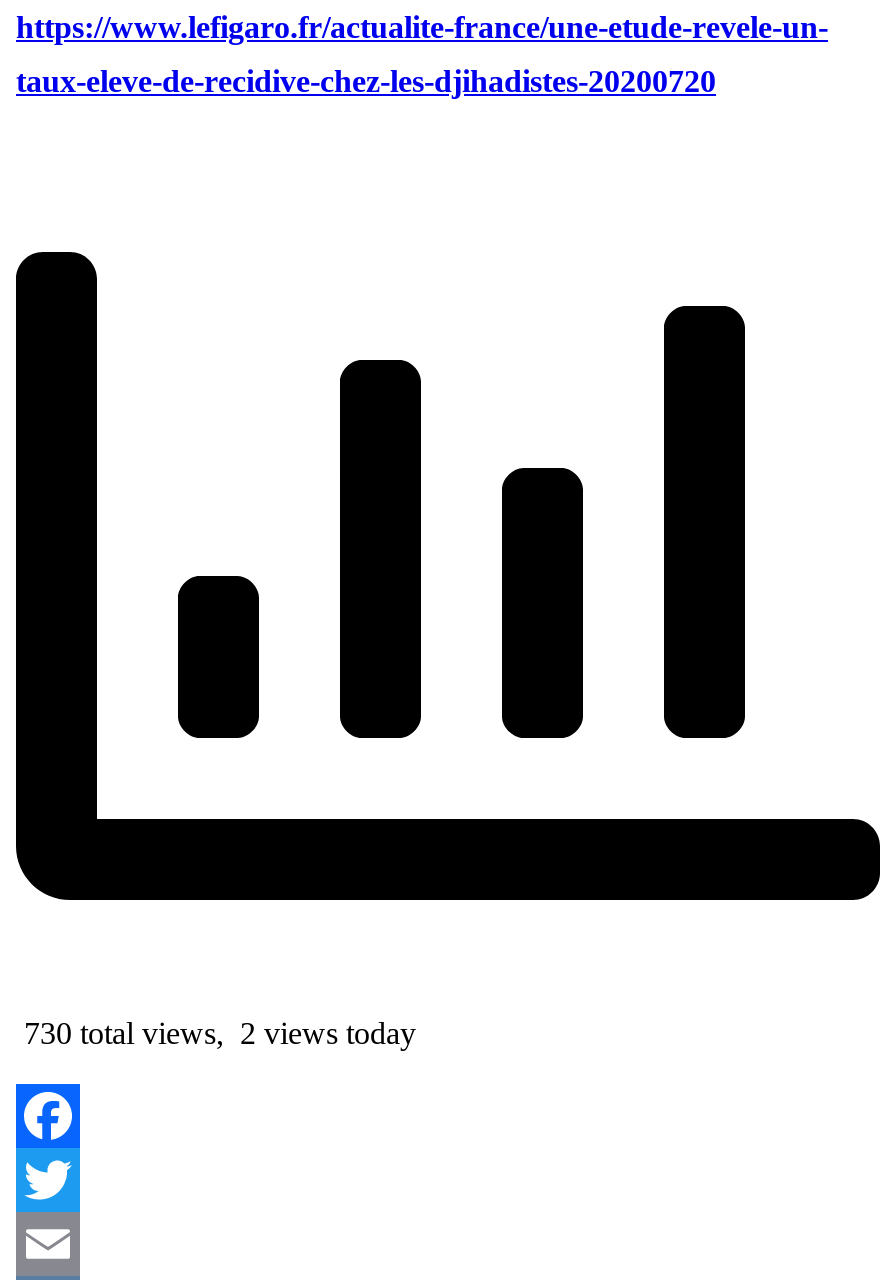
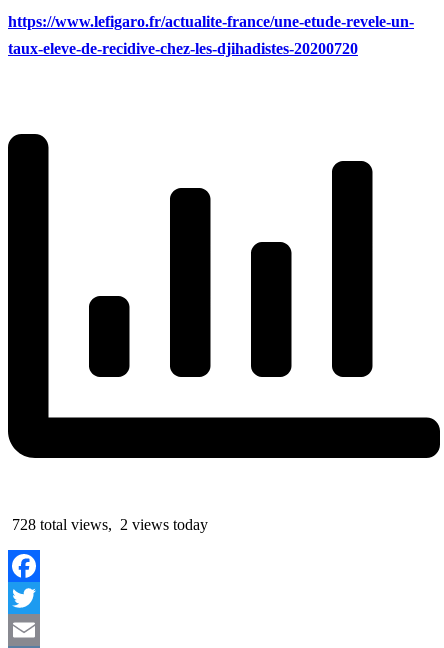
[16,1016,416,1050] 730 total views, 2 views today -> [8,516,208,533] 728 total views, 2 views today

